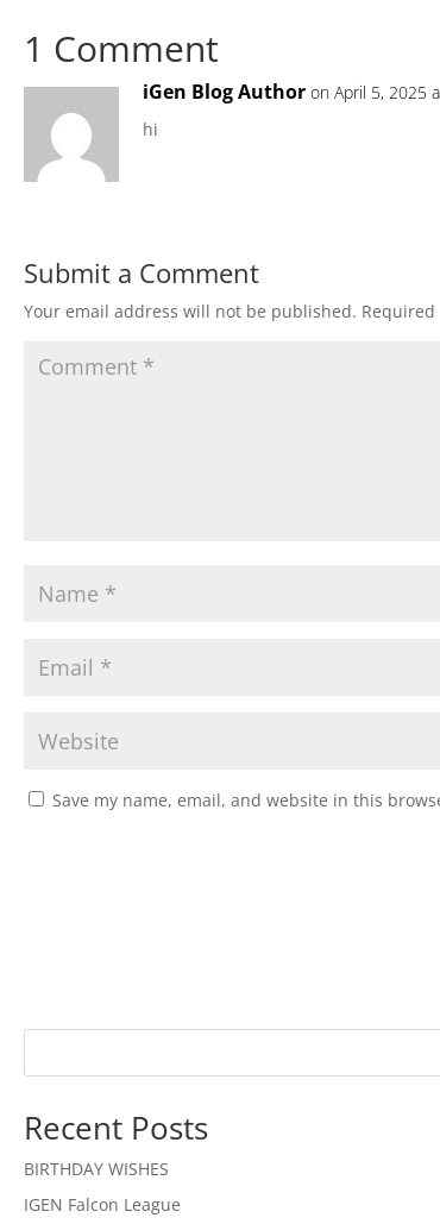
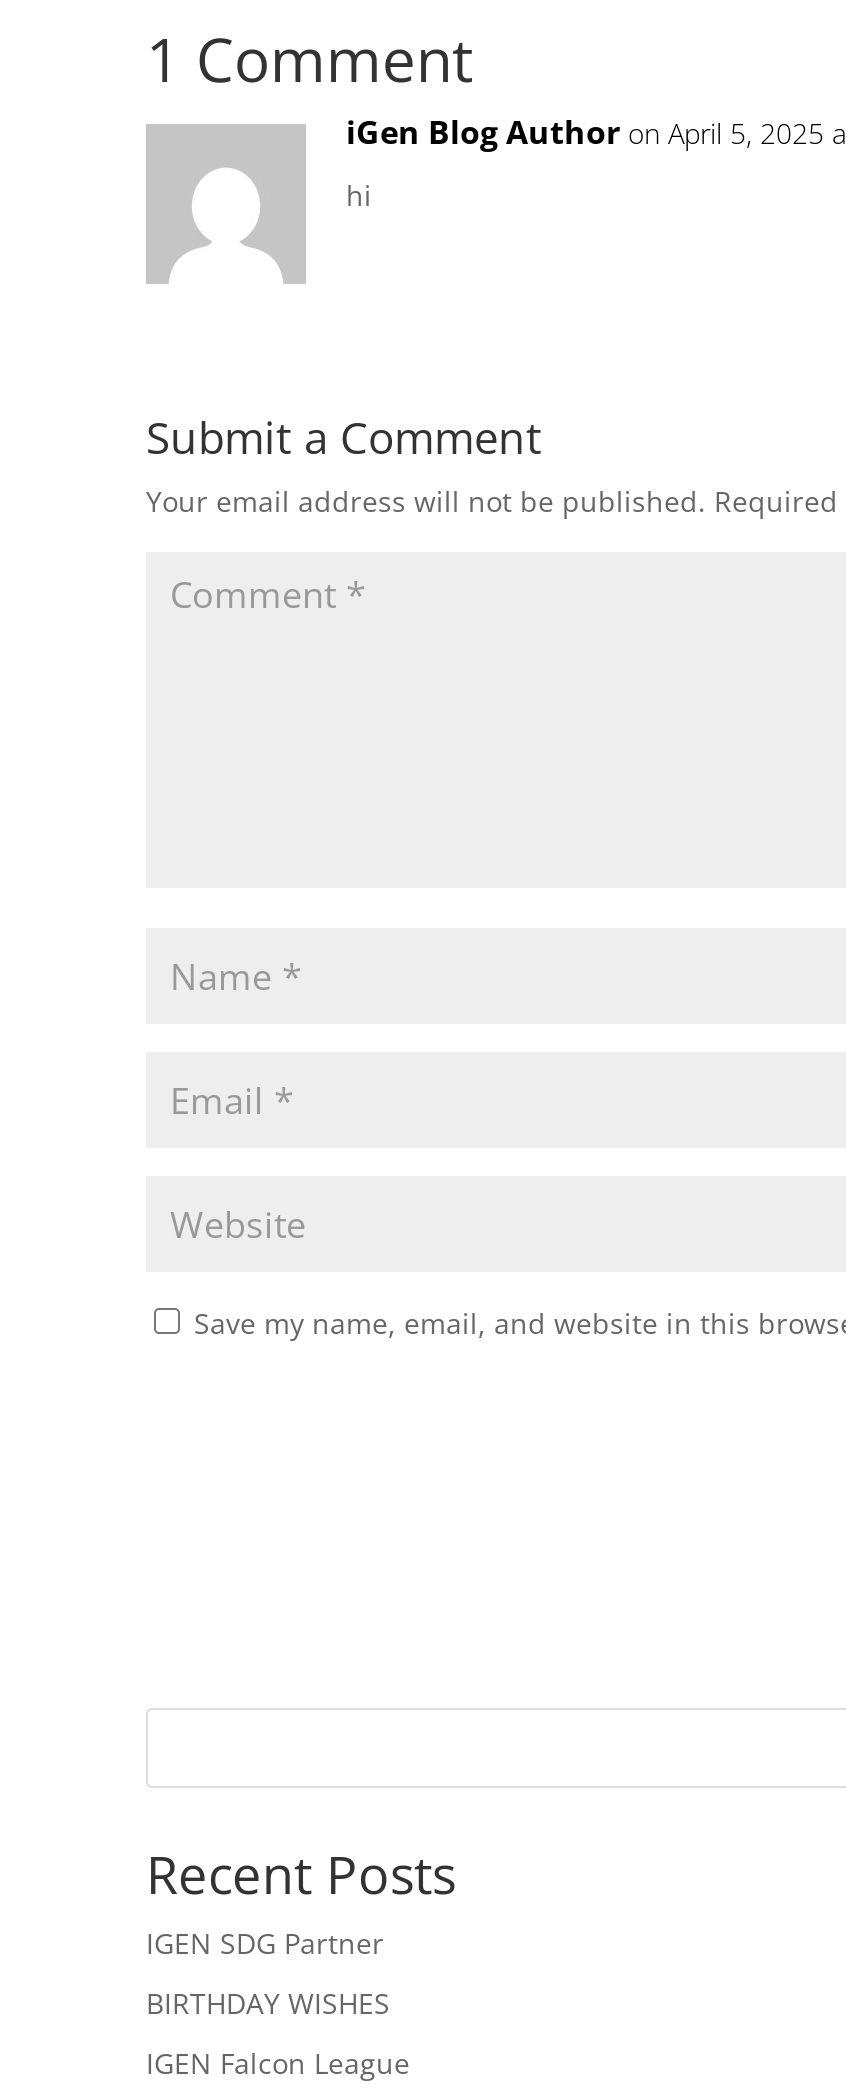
none -> [146,1924,384,1962] IGEN SDG Partner

